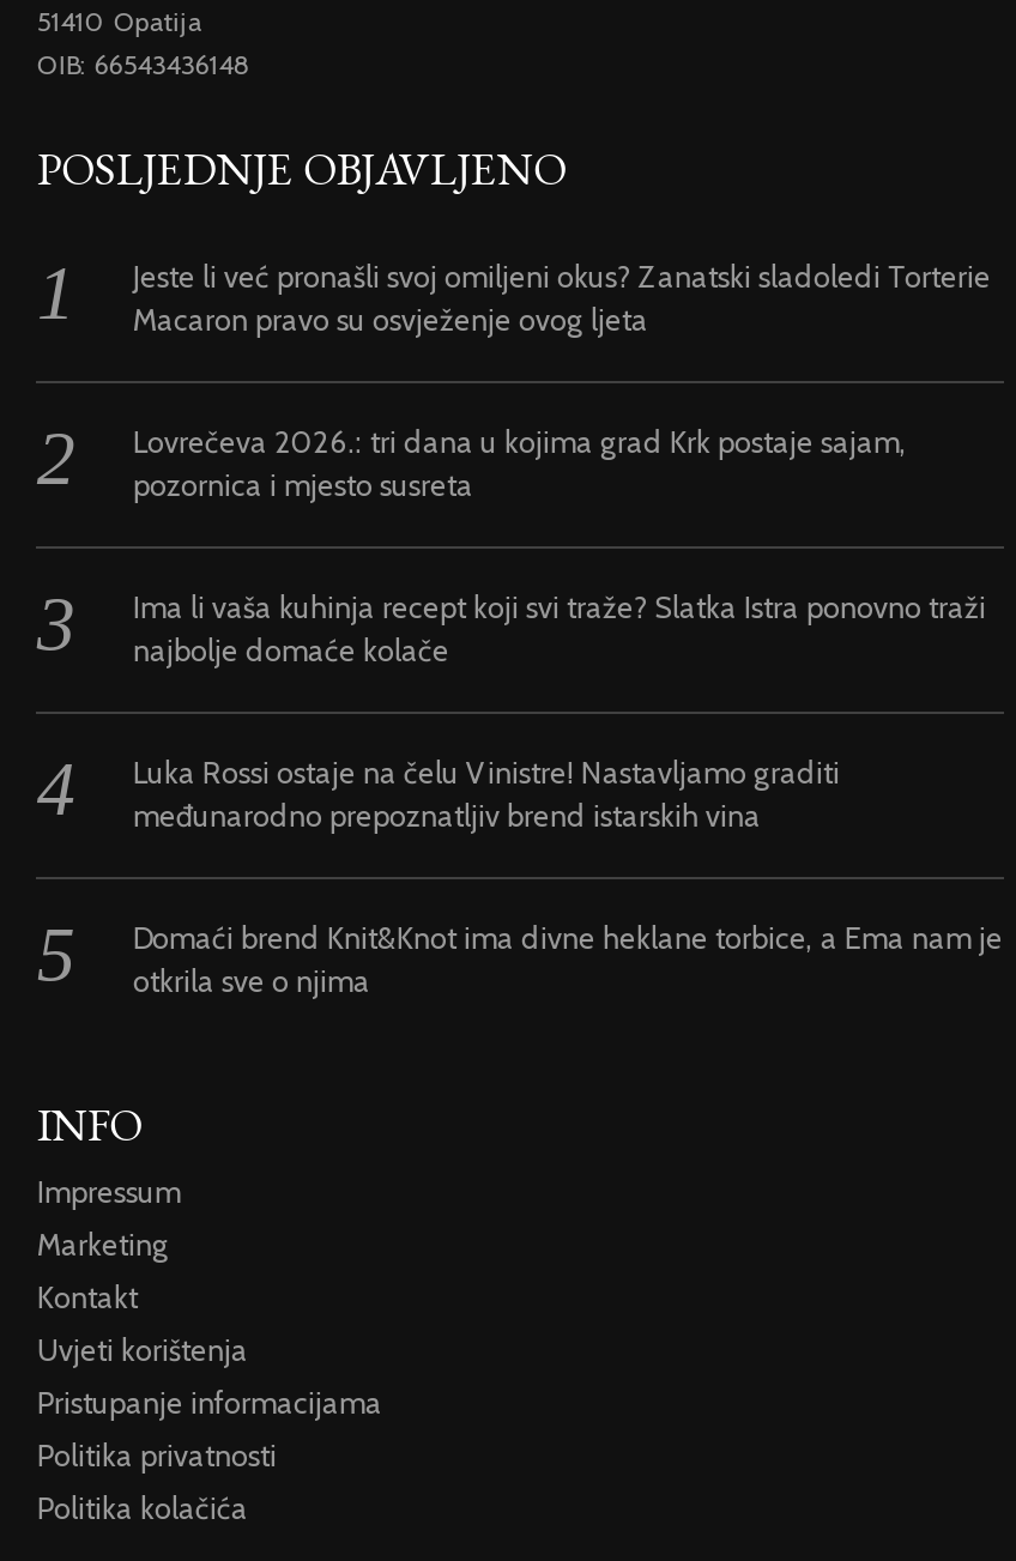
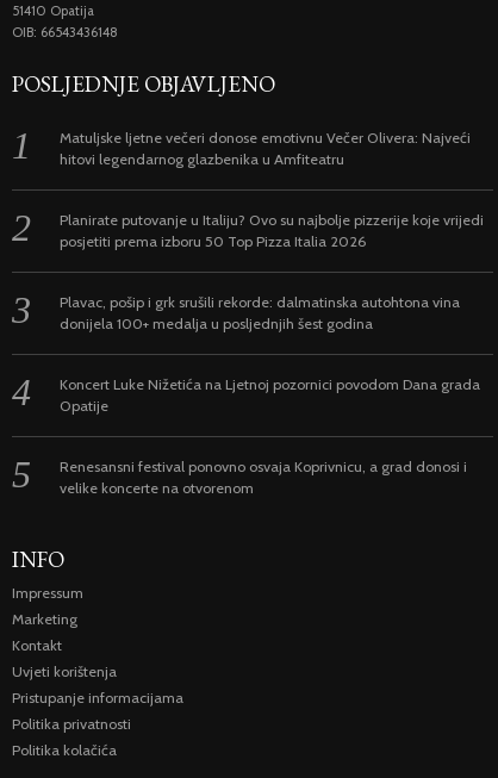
[133,258,991,337] Jeste li već pronašli svoj omiljeni okus? Zanatski sladoledi Torterie | Macaron pravo su osvježenje ovog ljeta -> [60,128,471,167] Matuljske ljetne večeri donose emotivnu Večer Olivera: Najveći | hitovi legendarnog glazbenika u Amfiteatru
[133,423,907,502] Lovrečeva 2026.: tri dana u kojima grad Krk postaje sajam, | pozornica i mjesto susreta -> [60,210,484,250] Planirate putovanje u Italiju? Ovo su najbolje pizzerije koje vrijedi | posjetiti prema izboru 50 Top Pizza Italia 2026
[133,588,986,667] Ima li vaša kuhinja recept koji svi traže? Slatka Istra ponovno traži | najbolje domaće kolače -> [60,292,460,332] Plavac, pošip i grk srušili rekorde: dalmatinska autohtona vina | donijela 100+ medalja u posljednjih šest godina
[133,754,840,833] Luka Rossi ostaje na čelu Vinistre! Nastavljamo graditi | međunarodno prepoznatljiv brend istarskih vina -> [60,375,481,414] Koncert Luke Nižetića na Ljetnoj pozornici povodom Dana grada | Opatije
[133,919,1003,998] Domaći brend Knit&Knot ima divne heklane torbice, a Ema nam je | otkrila sve o njima -> [60,457,468,496] Renesansni festival ponovno osvaja Koprivnicu, a grad donosi i | velike koncerte na otvorenom

